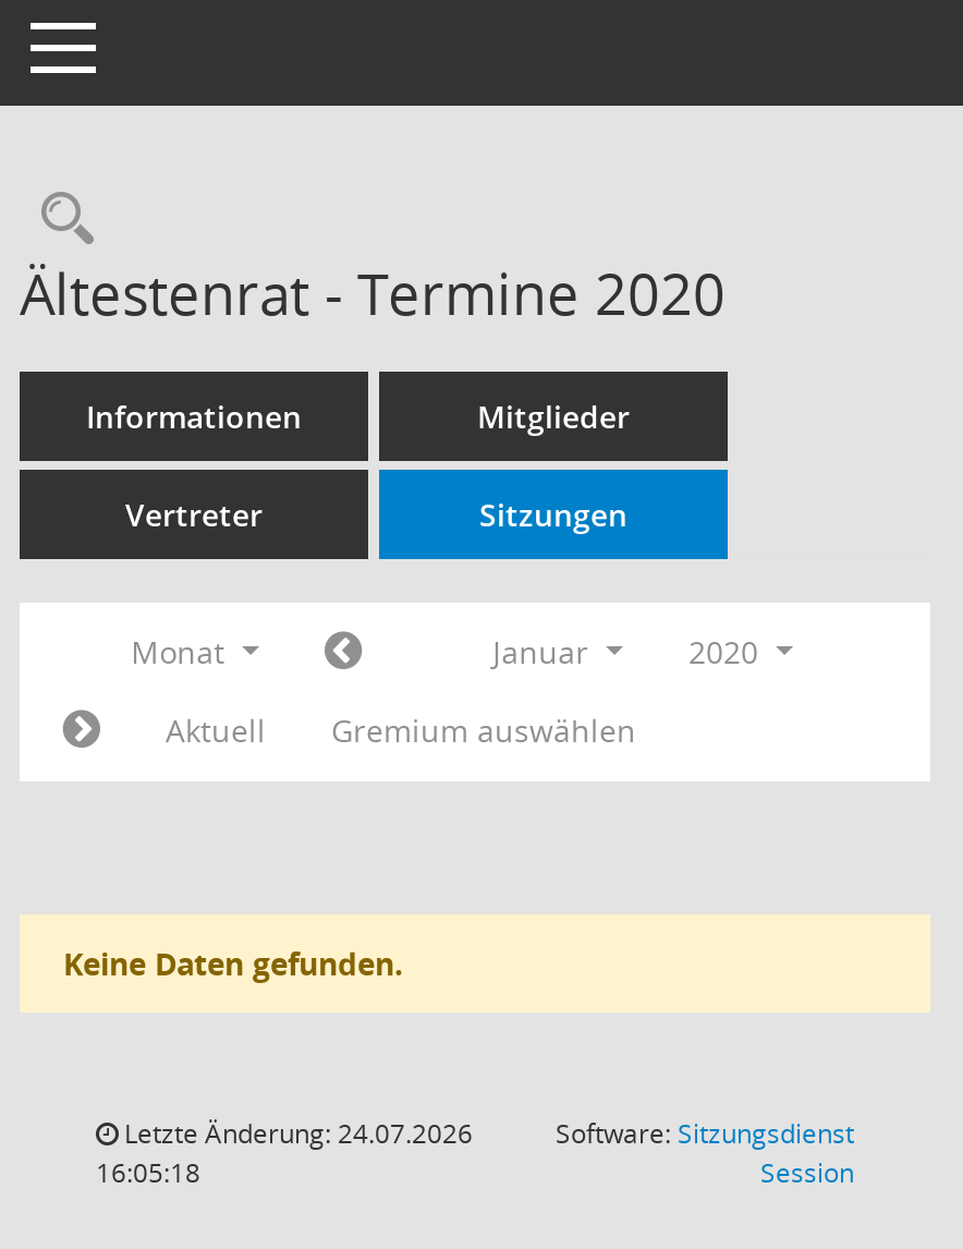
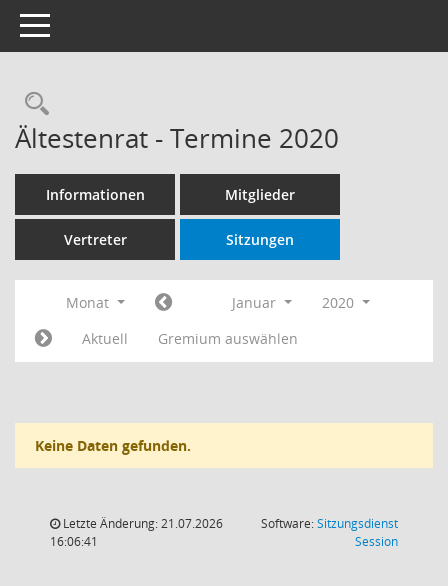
[118,1115,473,1152] Letzte Änderung: 24.07.2026 -> [60,515,223,532] Letzte Änderung: 21.07.2026
[96,1154,200,1191] 16:05:18 -> [50,533,98,550] 16:06:41

